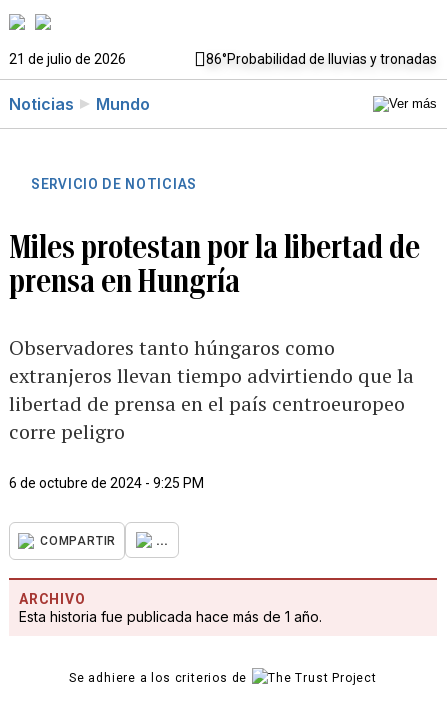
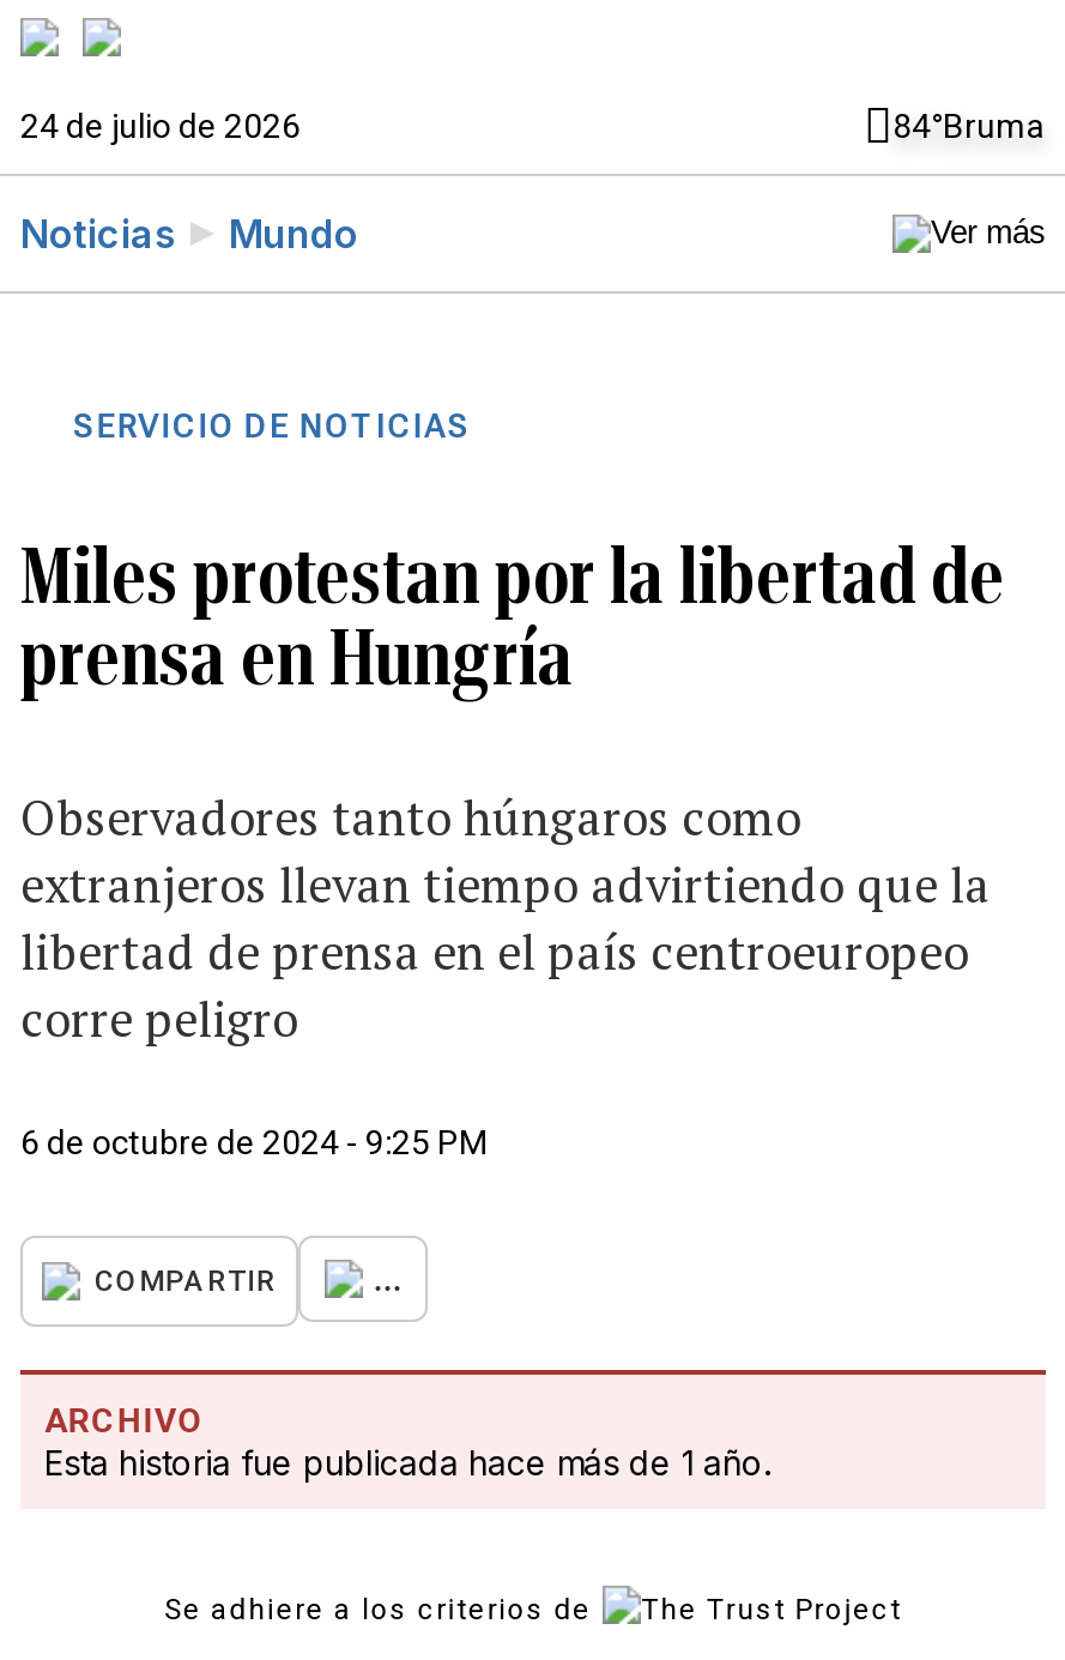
[9,51,437,67] 21 de julio de 2026 | 86°Probabilidad de lluvias y tronadas -> [20,107,1046,145] 24 de julio de 2026 | 84°Bruma

